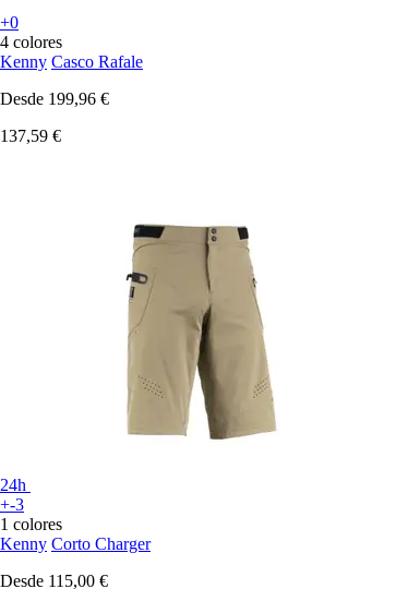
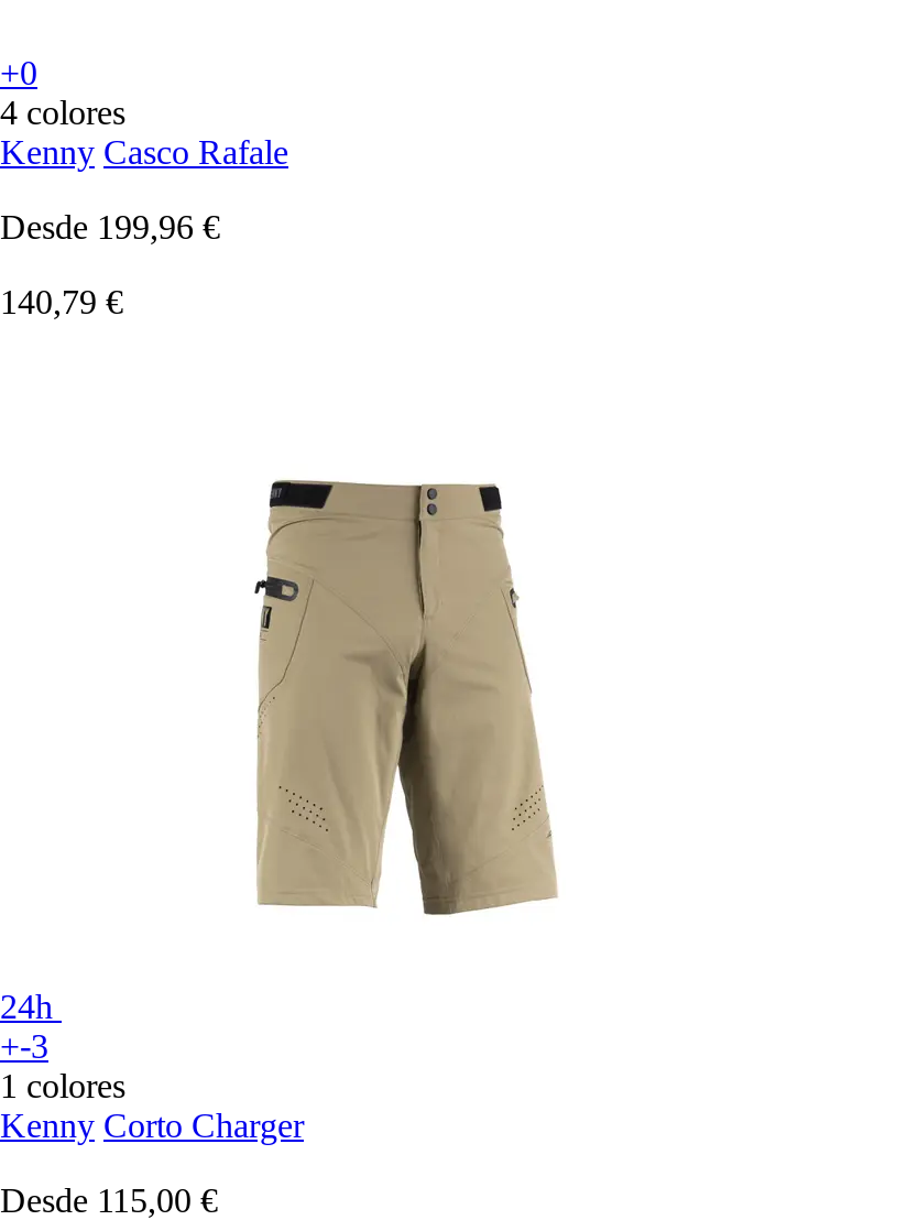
[0,127,61,145] 137,59 € -> [0,283,123,321] 140,79 €

